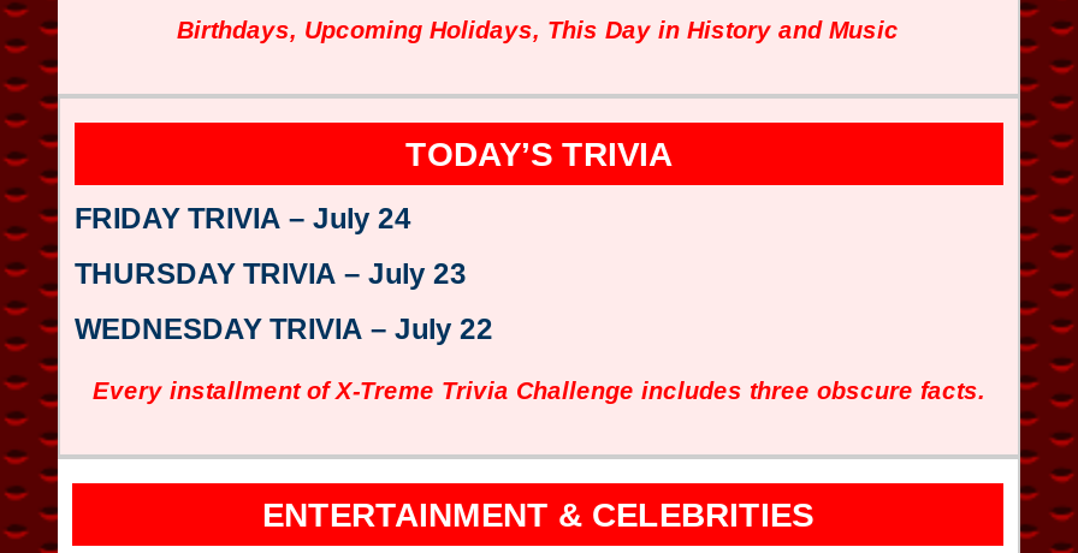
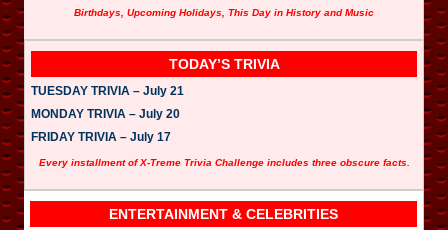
[75,201,411,235] FRIDAY TRIVIA – July 24 -> [31,84,184,98] TUESDAY TRIVIA – July 21
[75,257,467,290] THURSDAY TRIVIA – July 23 -> [31,107,180,121] MONDAY TRIVIA – July 20
[75,312,493,346] WEDNESDAY TRIVIA – July 22 -> [31,130,171,144] FRIDAY TRIVIA – July 17

